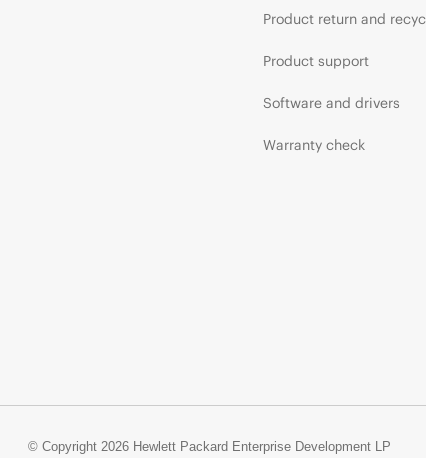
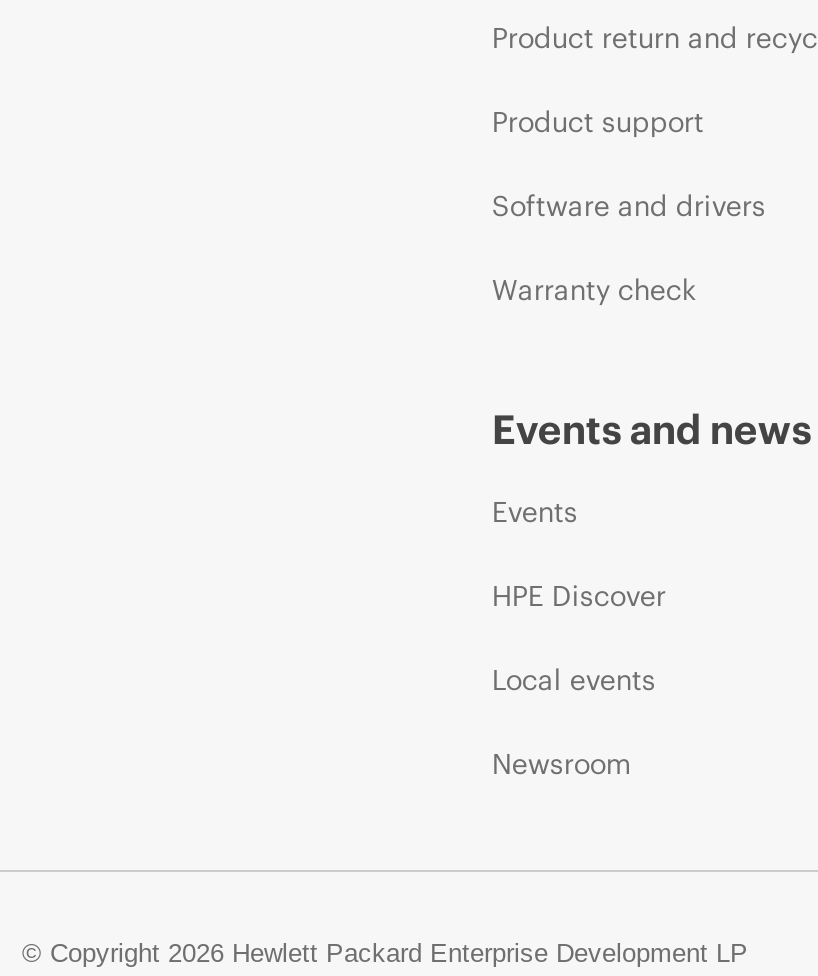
none -> [492,403,812,781] Events and news | Events | HPE Discover | Local events | Newsroom

